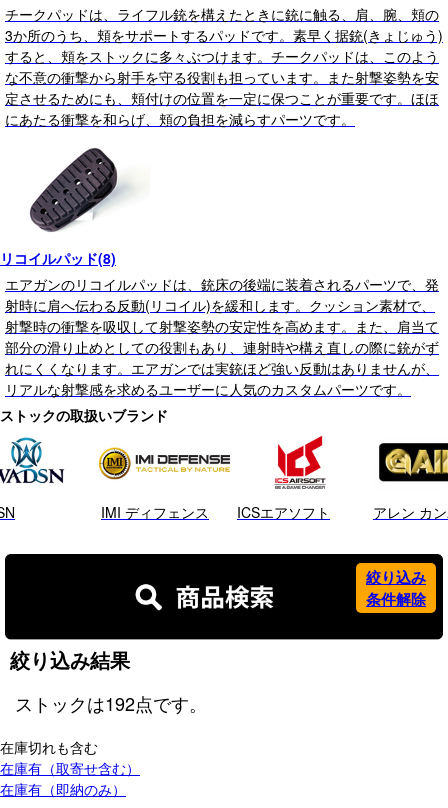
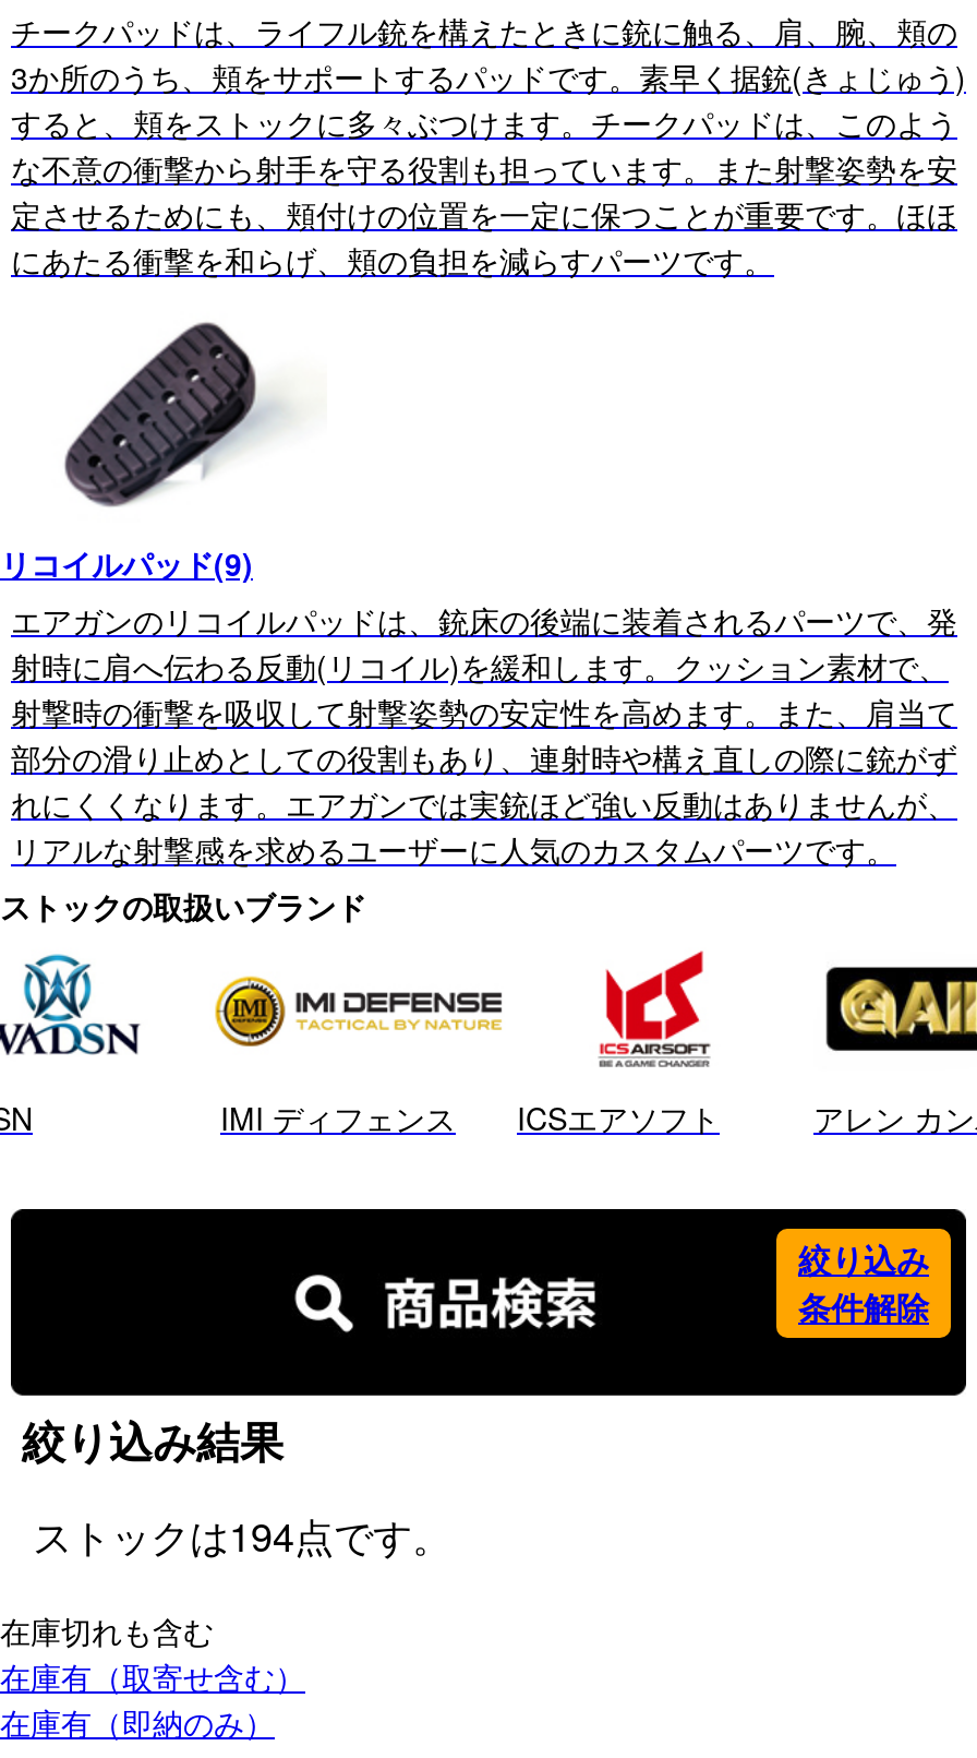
[0,248,116,268] リコイルパッド(8) -> [0,541,253,585] リコイルパッド(9)
[15,690,207,716] ストックは192点です。 -> [33,1507,451,1564] ストックは194点です。

